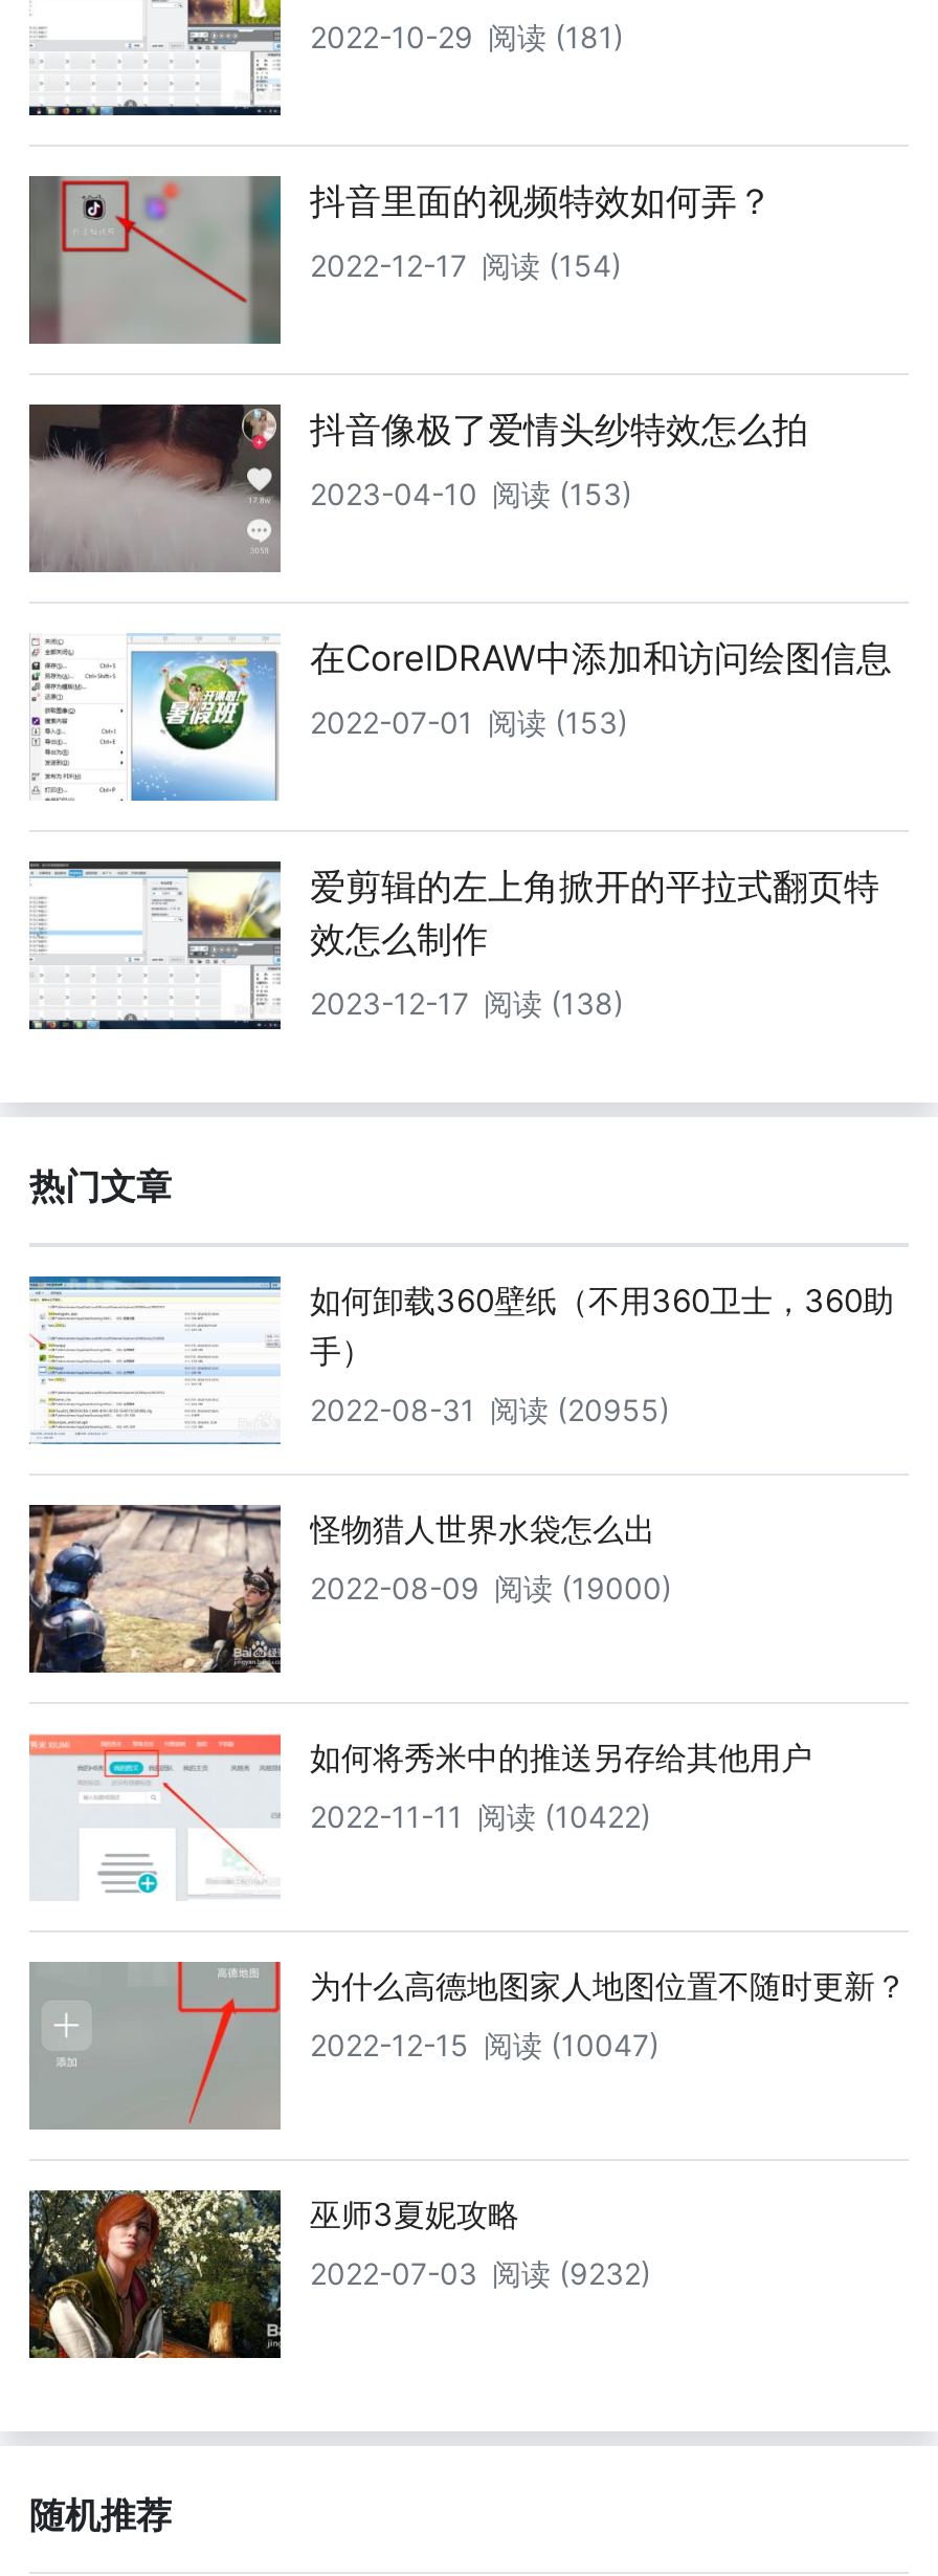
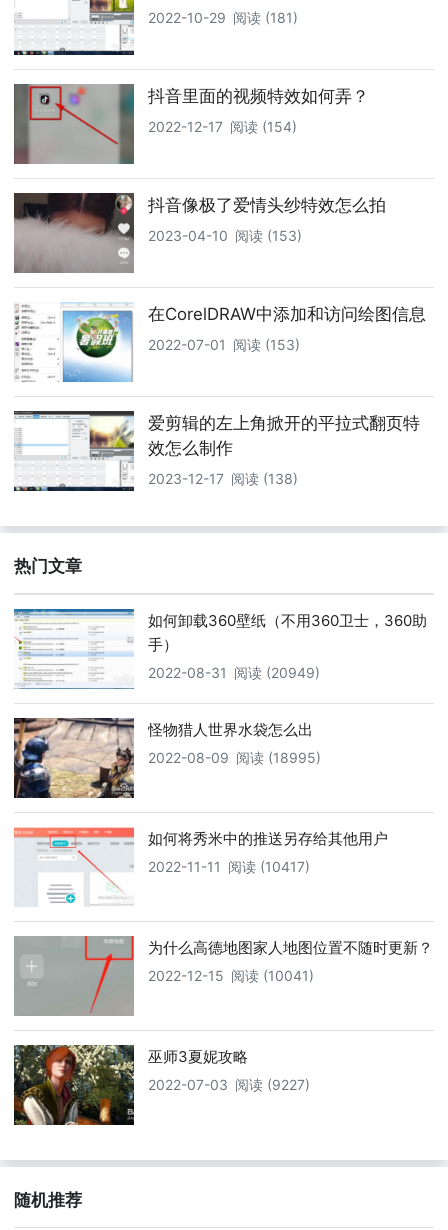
[310,1391,670,1427] 2022-08-31 阅读 (20955) -> [148,664,320,681] 2022-08-31 阅读 (20949)
[310,1569,672,1605] 2022-08-09 阅读 (19000) -> [148,749,321,766] 2022-08-09 阅读 (18995)
[310,1798,651,1834] 2022-11-11 阅读 (10422) -> [148,858,310,875] 2022-11-11 阅读 (10417)
[310,2026,660,2062] 2022-12-15 阅读 (10047) -> [148,967,314,984] 2022-12-15 阅读 (10041)
[310,2255,651,2291] 2022-07-03 阅读 (9232) -> [148,1076,310,1093] 2022-07-03 阅读 (9227)

